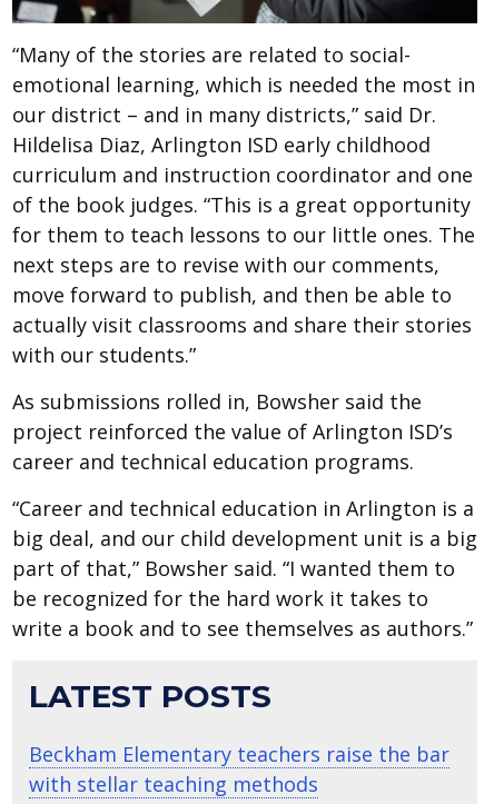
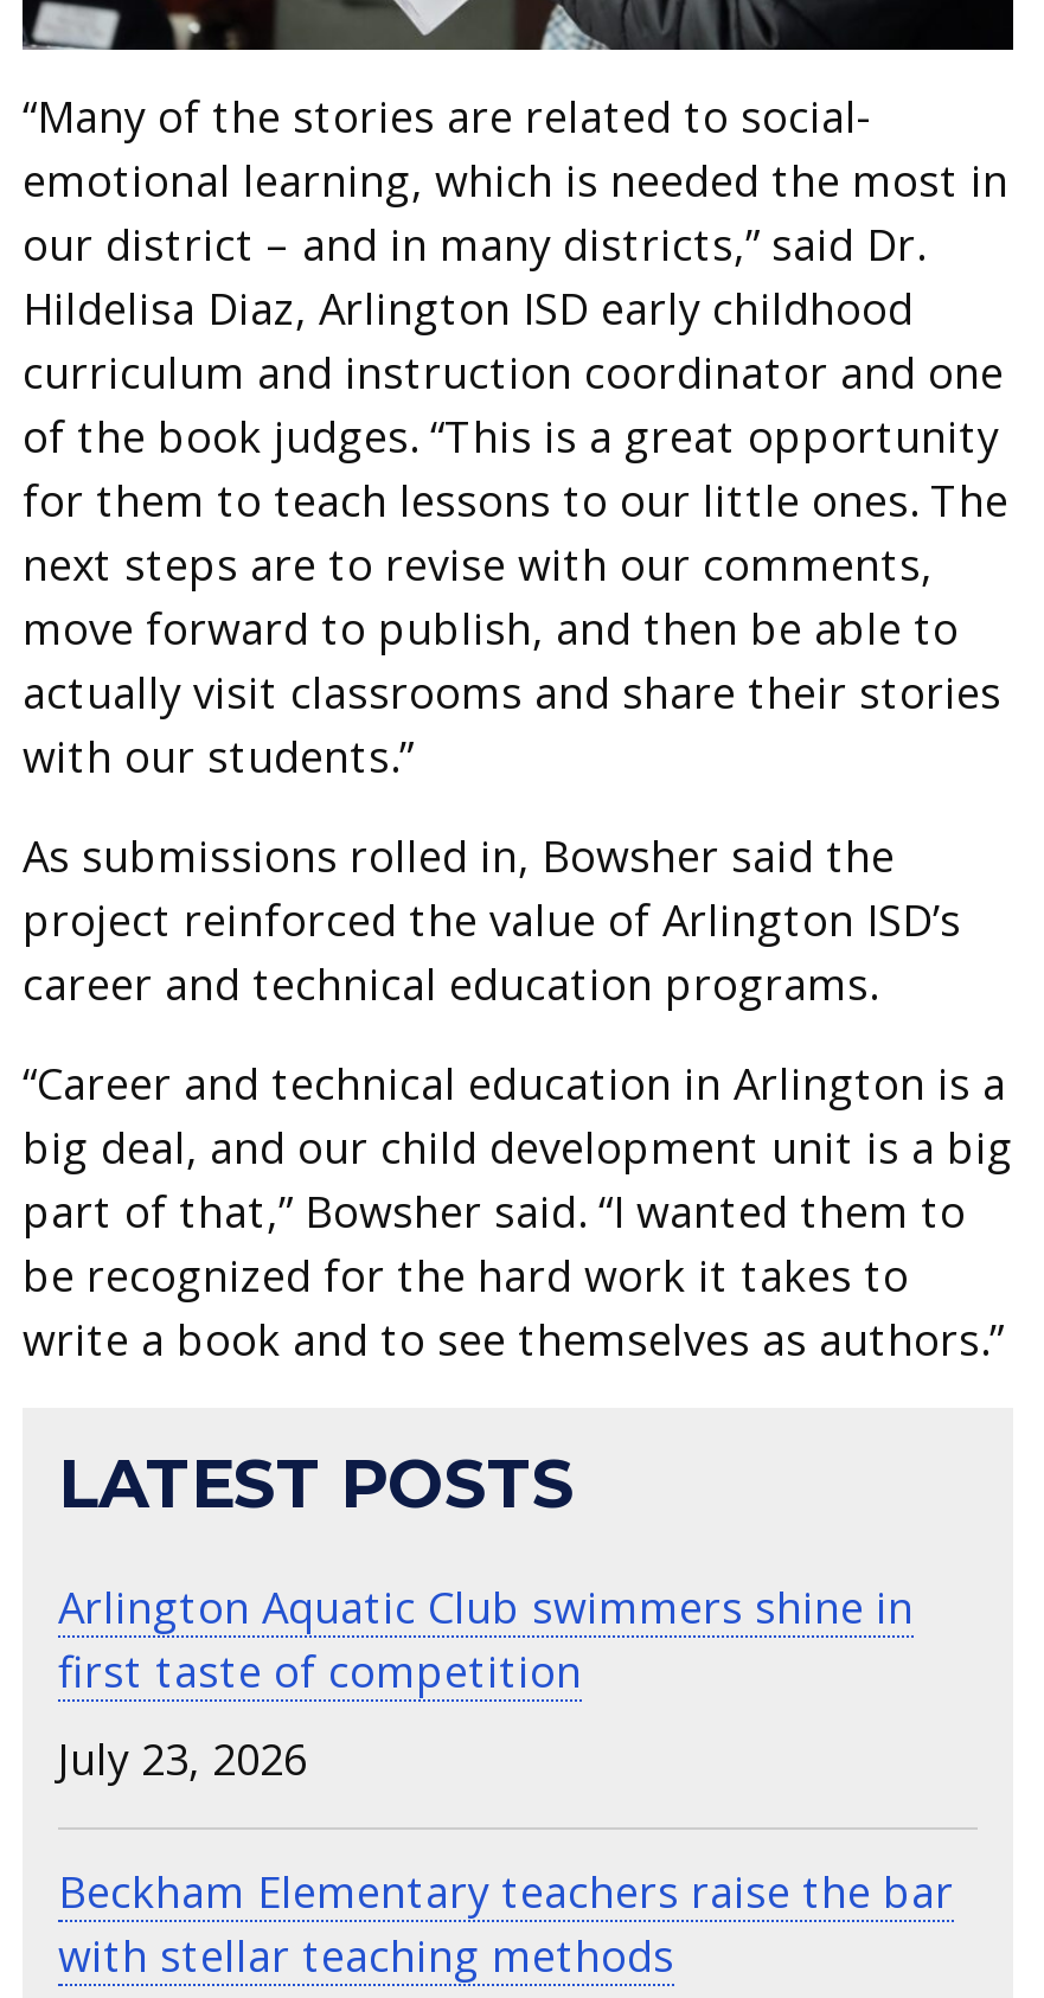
none -> [58,1578,914,1786] Arlington Aquatic Club swimmers shine in | first taste of competition | July 23, 2026

